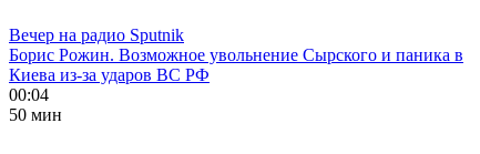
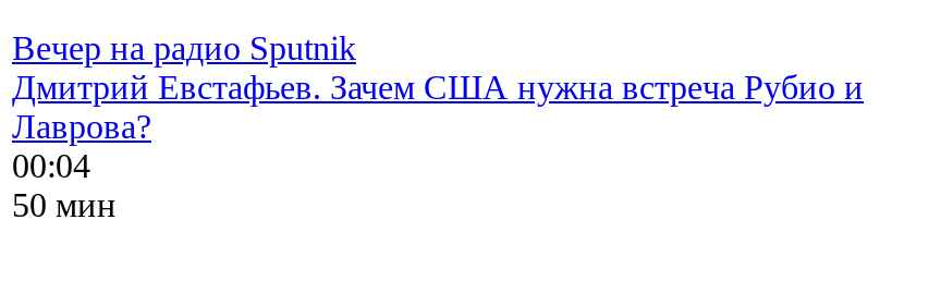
[9,45,463,84] Борис Рожин. Возможное увольнение Сырского и паника в | Киева из-за ударов ВС РФ -> [12,69,864,145] Дмитрий Евстафьев. Зачем США нужна встреча Рубио и | Лаврова?

